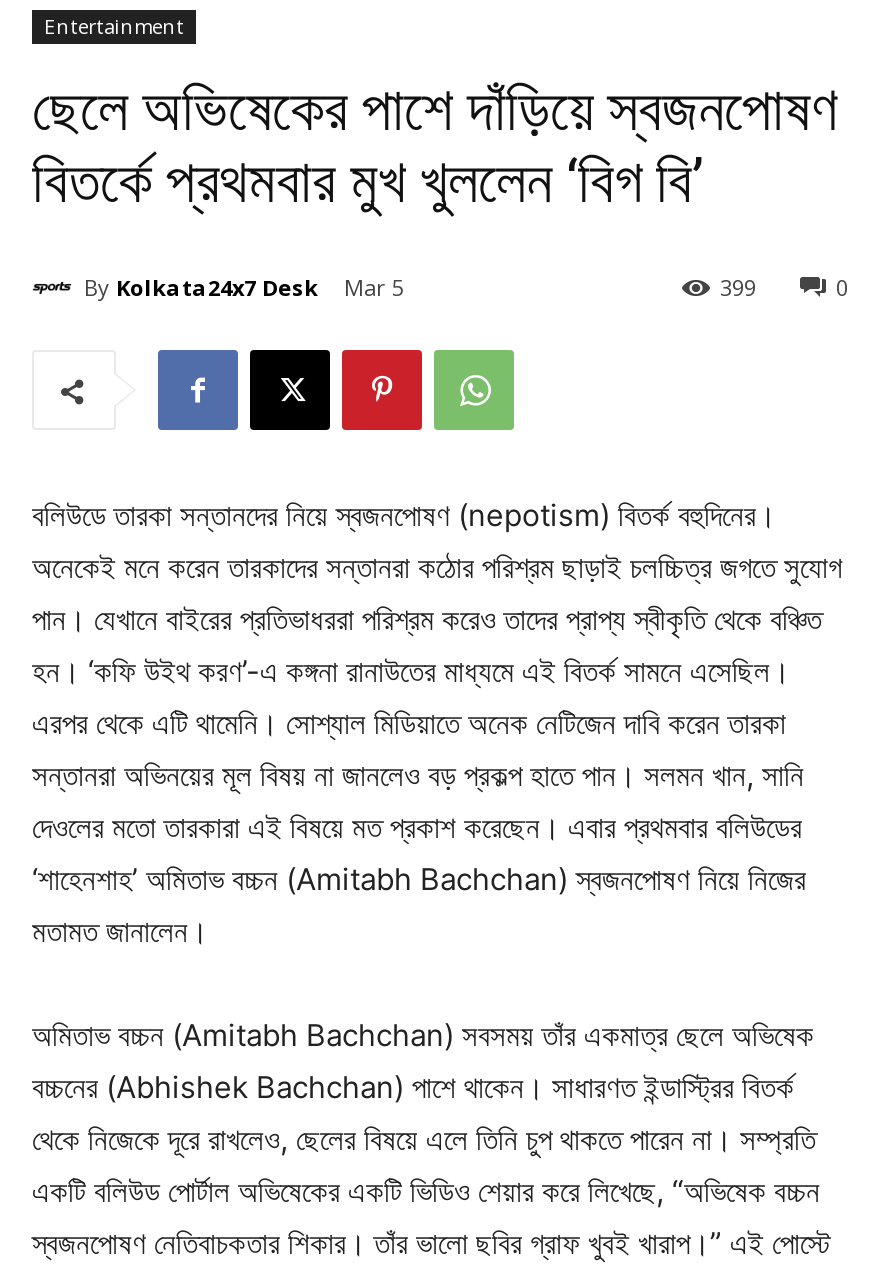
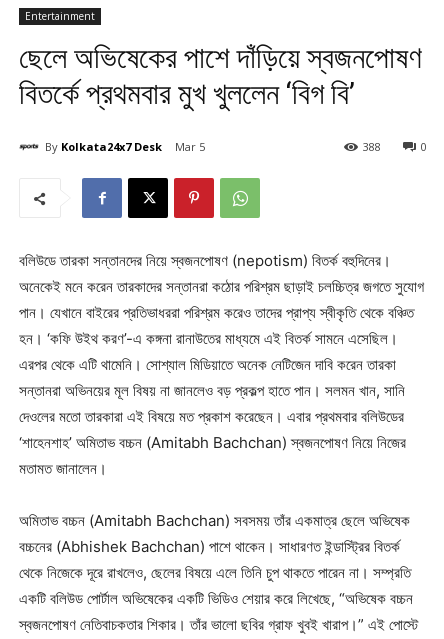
[720,272,756,302] 399 -> [363,139,381,154] 388

